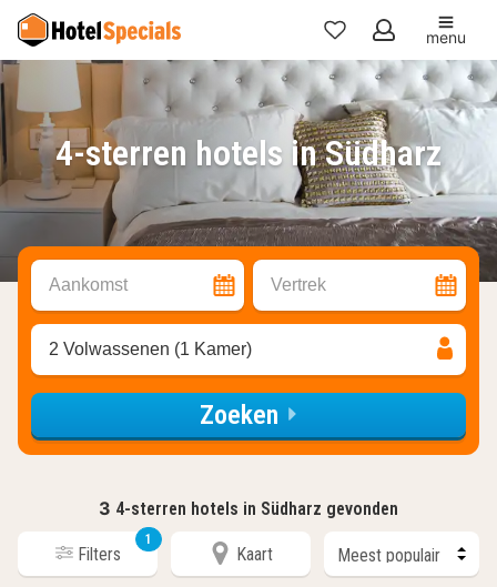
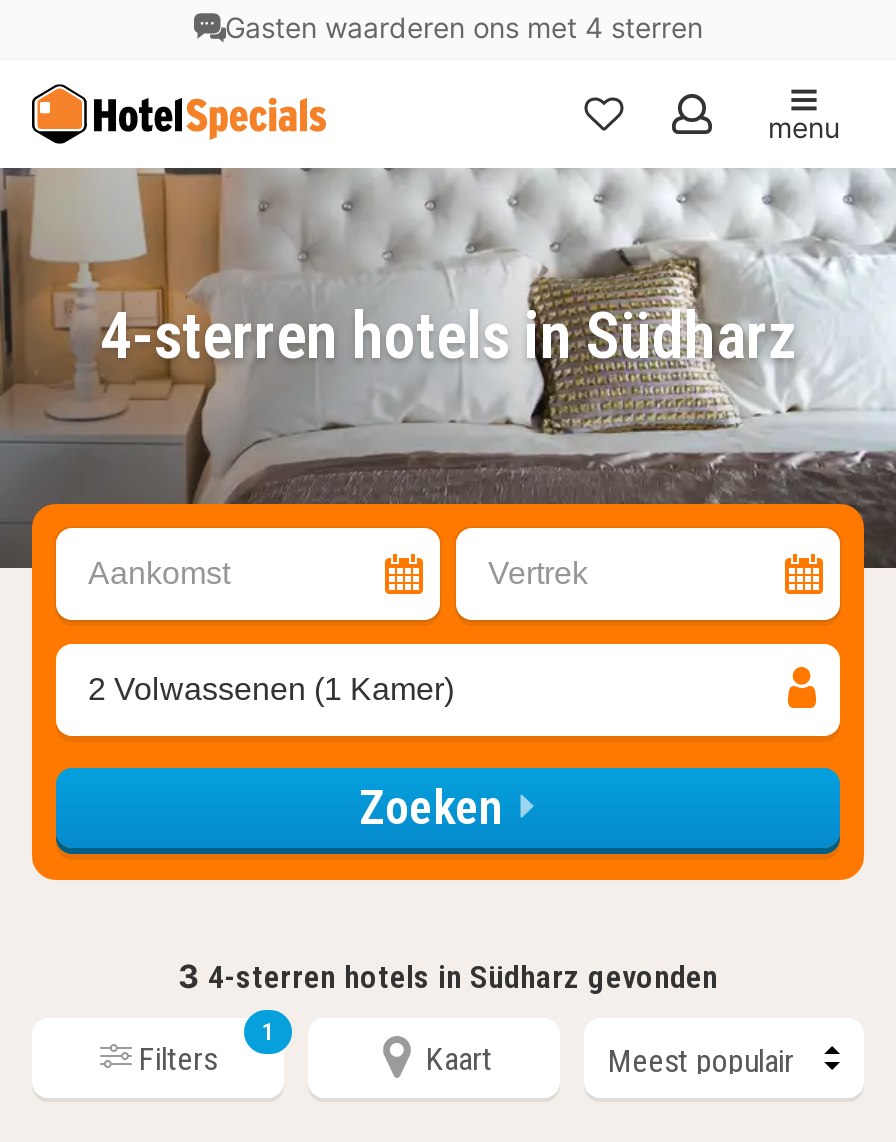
none -> [225,10,703,44] Gasten waarderen ons met 4 sterren

